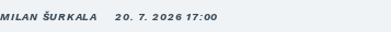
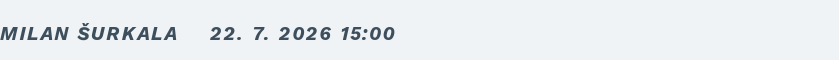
[0,11,218,23] MILAN ŠURKALA 20. 7. 2026 17:00 -> [0,21,396,43] MILAN ŠURKALA 22. 7. 2026 15:00

